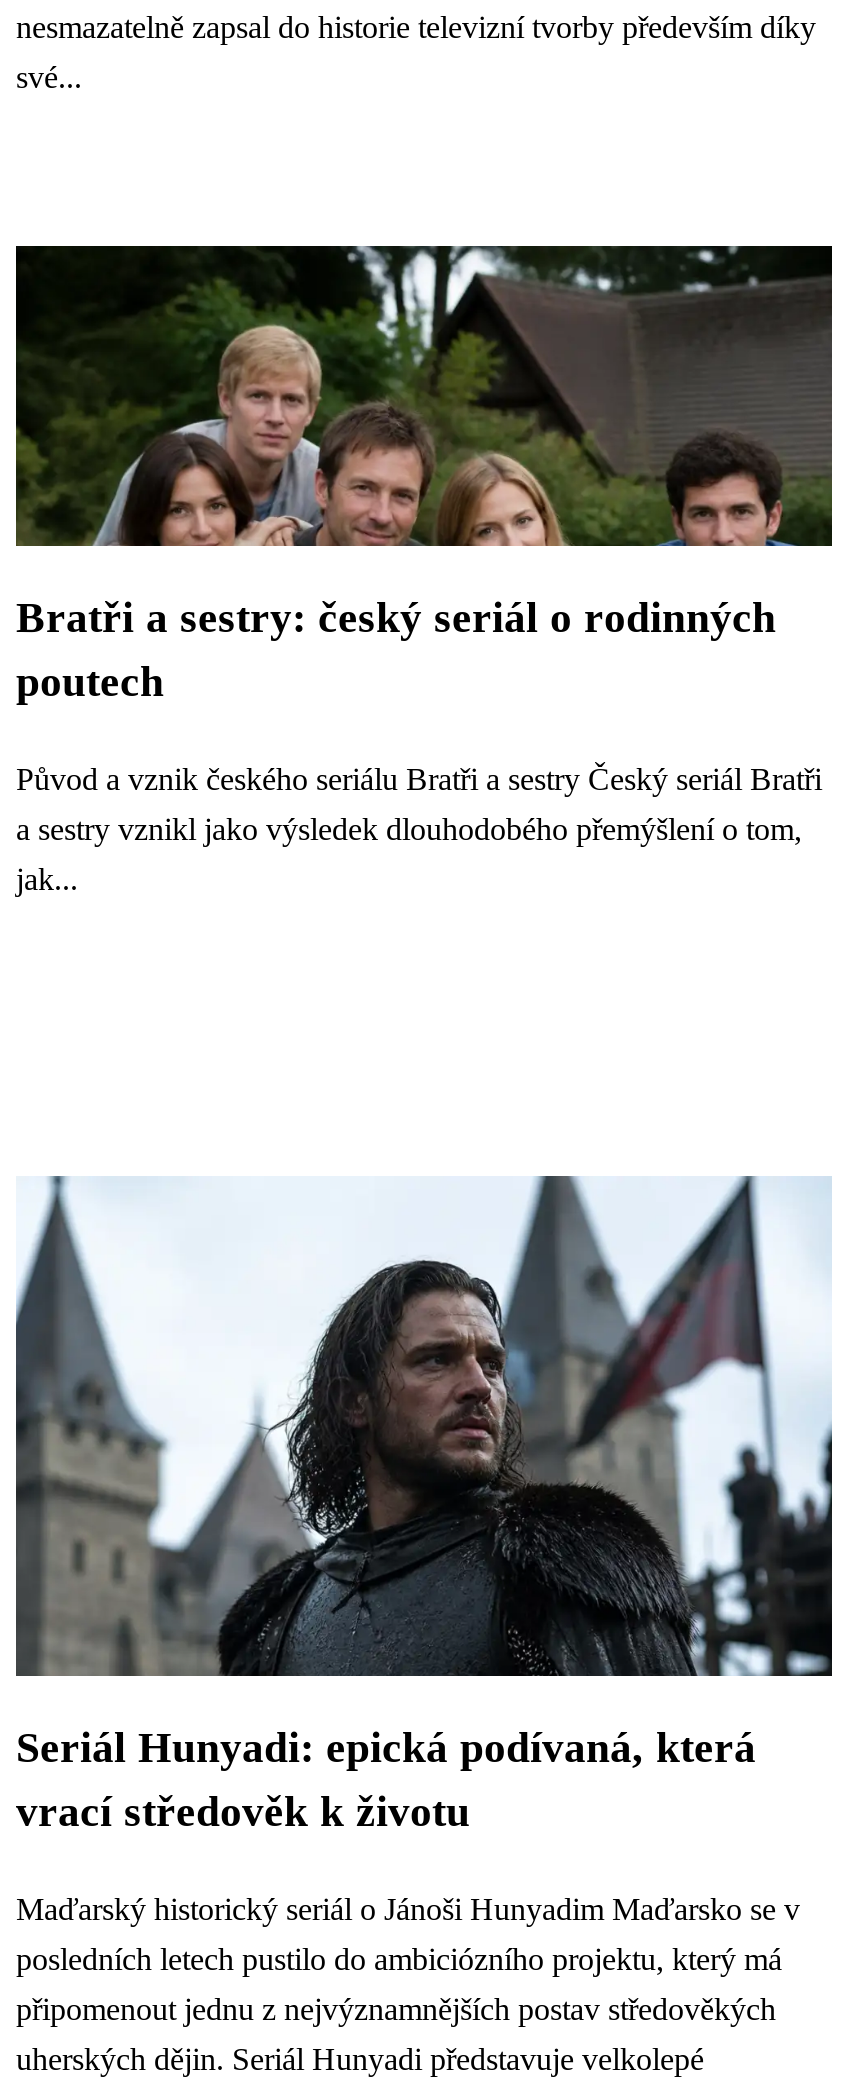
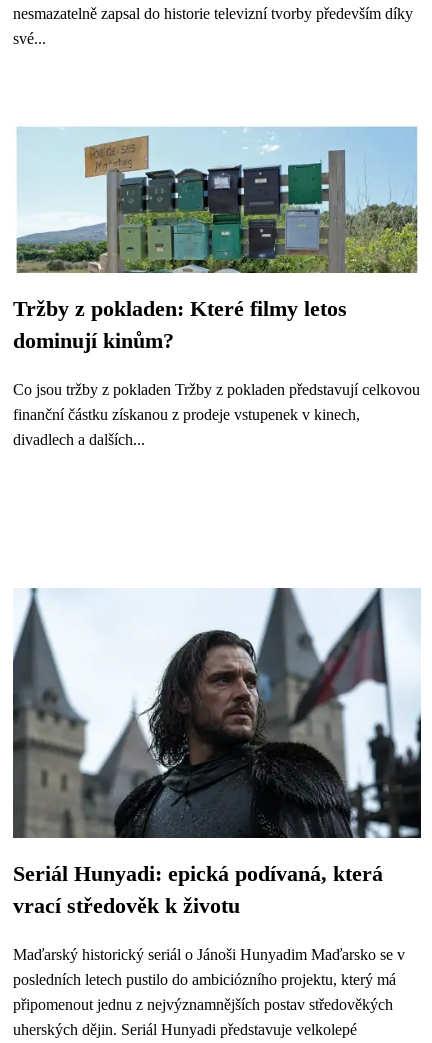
[14,244,834,706] [image] | Bratři a sestry: český seriál o rodinných | poutech -> [13,123,421,353] [image] | Tržby z pokladen: Které filmy letos | dominují kinům?
[16,762,822,796] Původ a vznik českého seriálu Bratři a sestry Český seriál Bratři -> [13,381,420,398] Co jsou tržby z pokladen Tržby z pokladen představují celkovou
[16,812,802,846] a sestry vznikl jako výsledek dlouhodobého přemýšlení o tom, -> [13,406,360,423] finanční částku získanou z prodeje vstupenek v kinech,
[16,862,78,896] jak... -> [13,431,145,448] divadlech a dalších...

